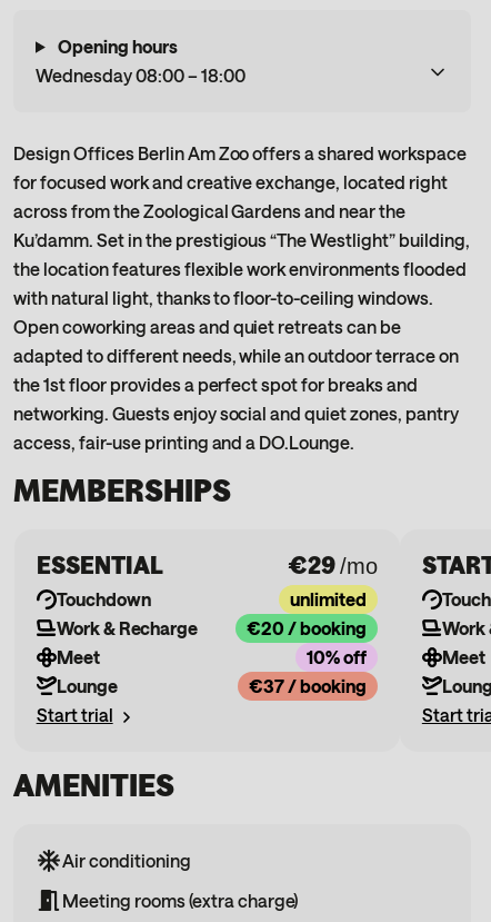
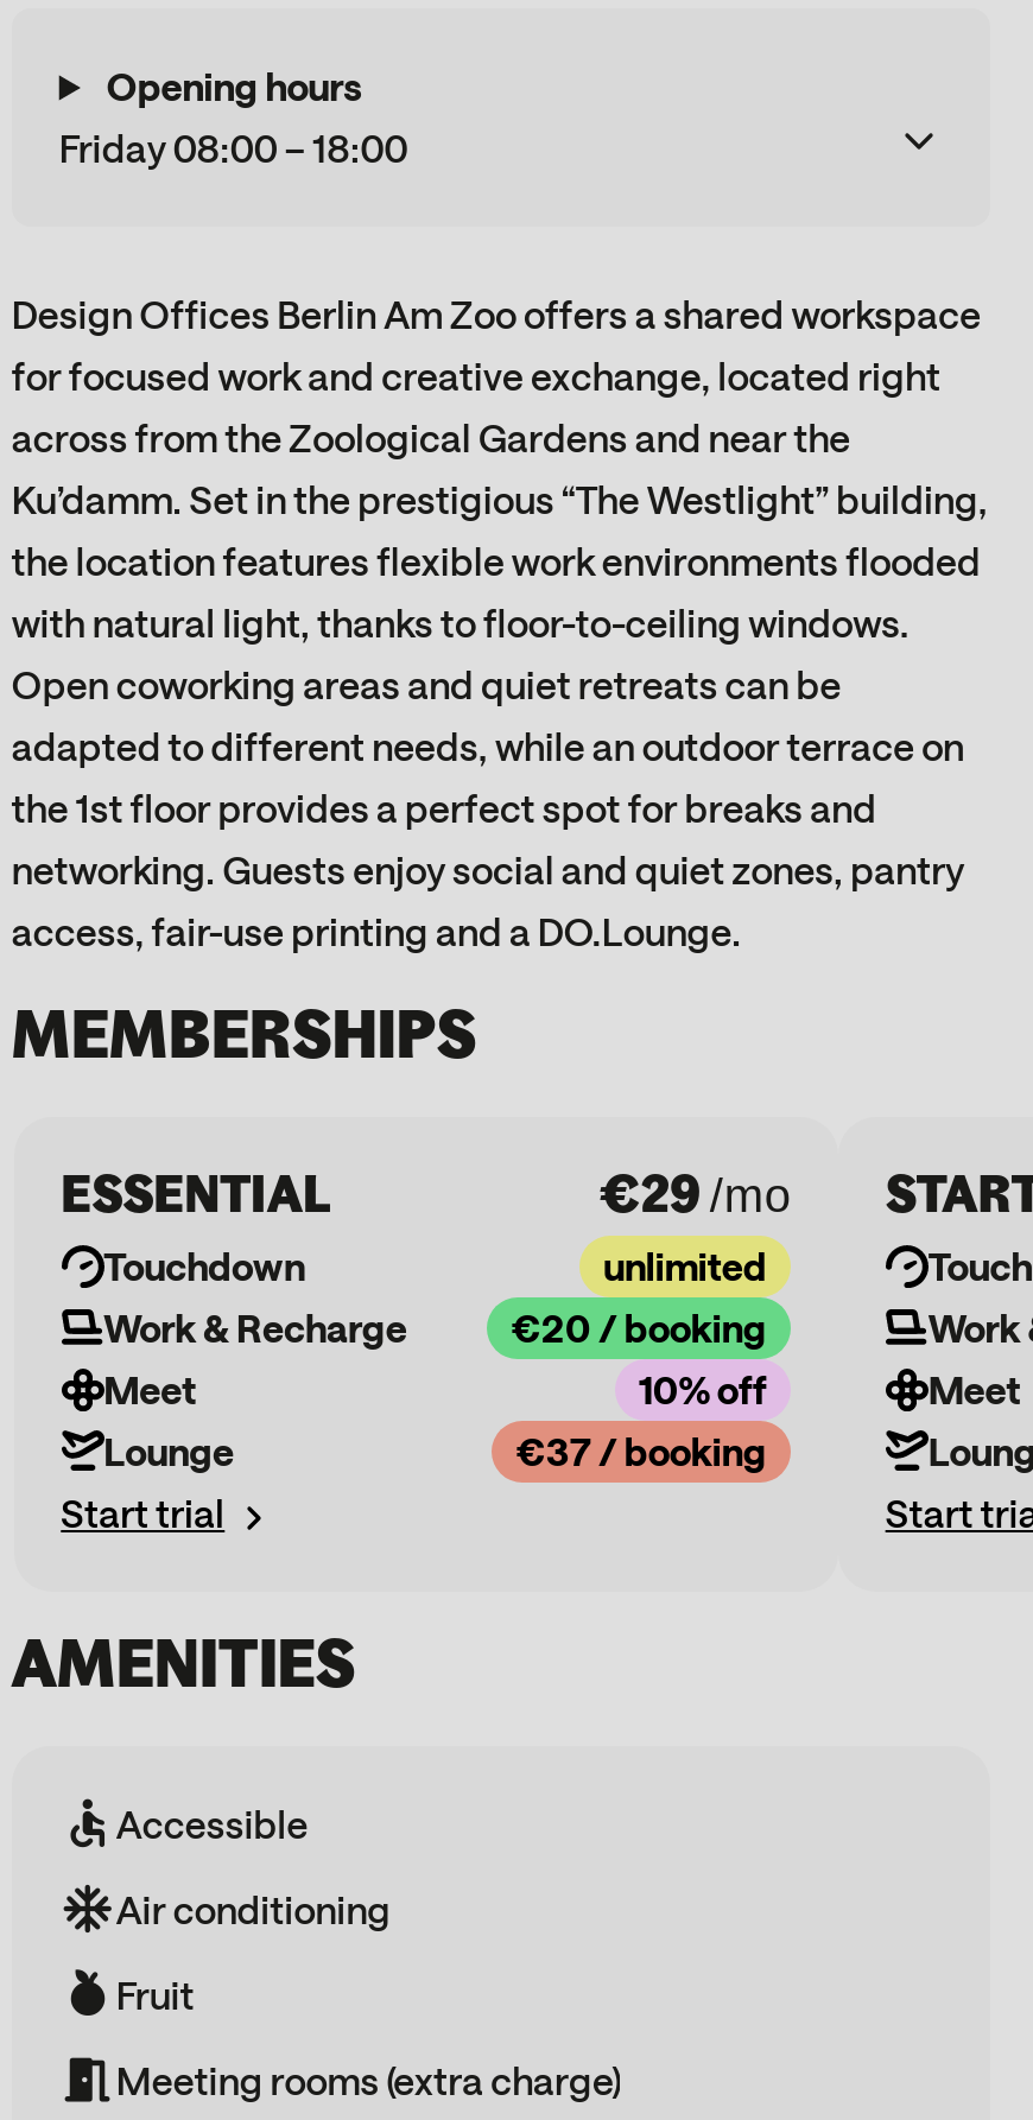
[35,64,245,85] Wednesday 08:00 – 18:00 -> [59,124,408,169] Friday 08:00 – 18:00
none -> [116,1800,308,1845] Accessible
none -> [116,1971,194,2016] Fruit

